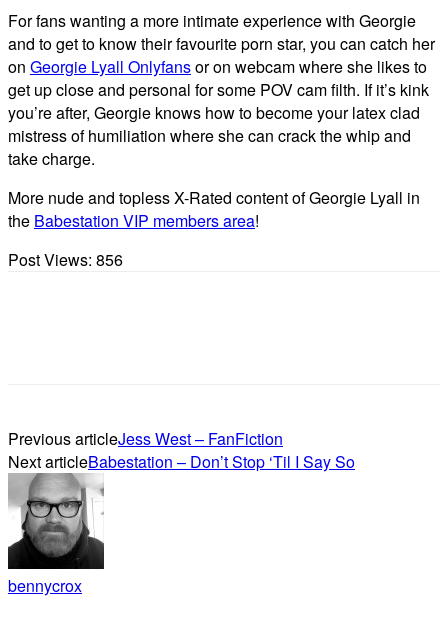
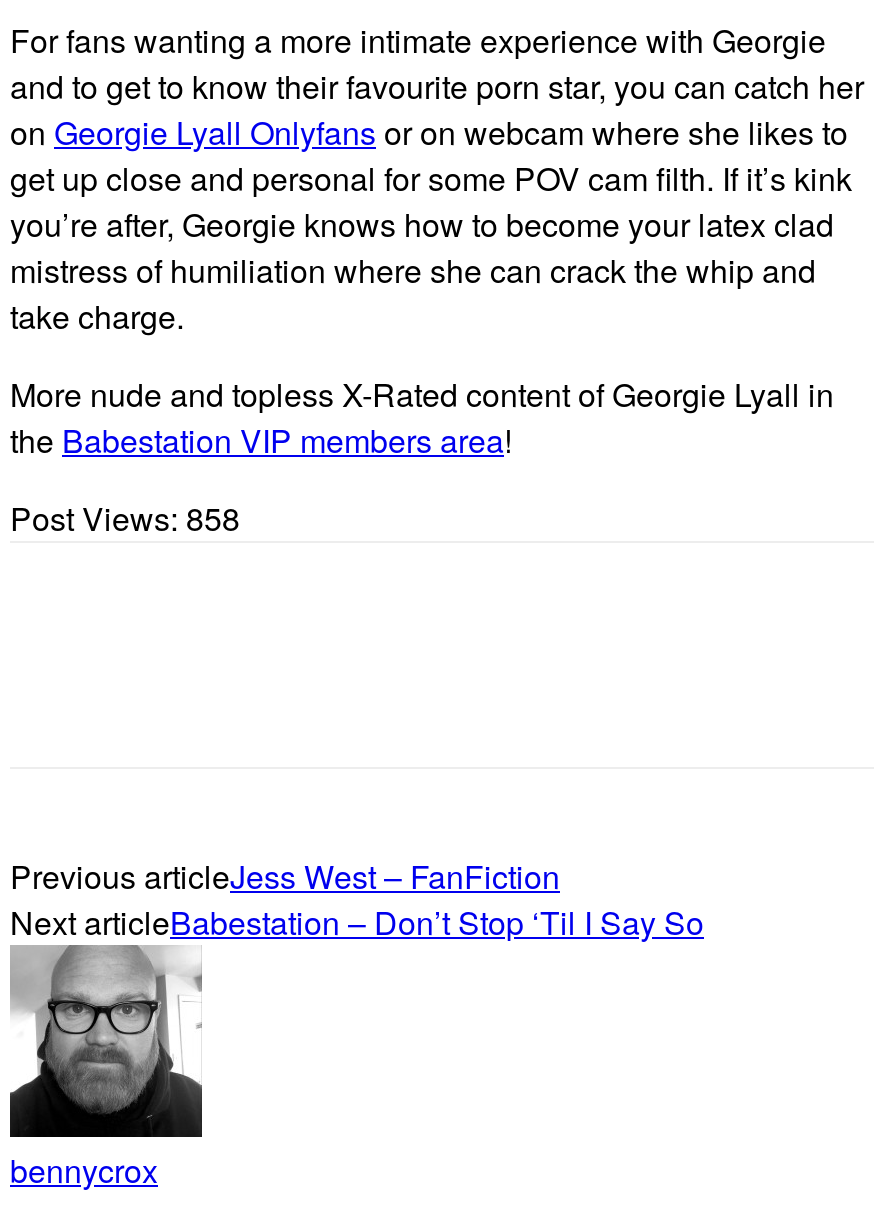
[8,248,123,271] Post Views: 856 -> [10,495,240,541] Post Views: 858

